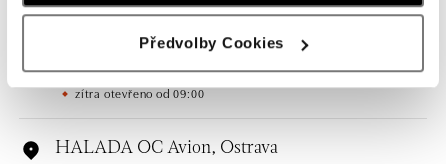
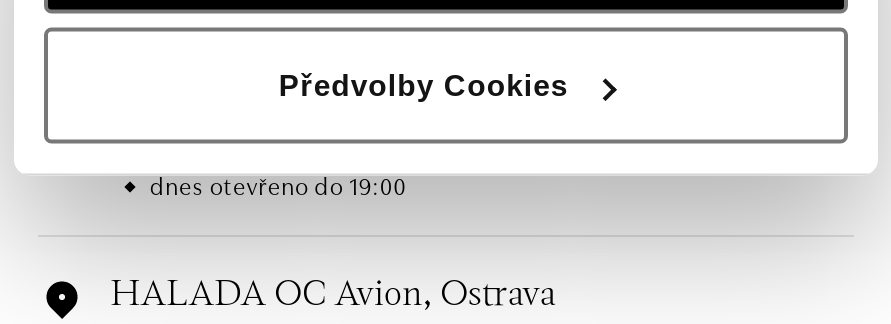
[75,84,204,101] zítra otevřeno od 09:00 -> [150,166,407,200] dnes otevřeno do 19:00

